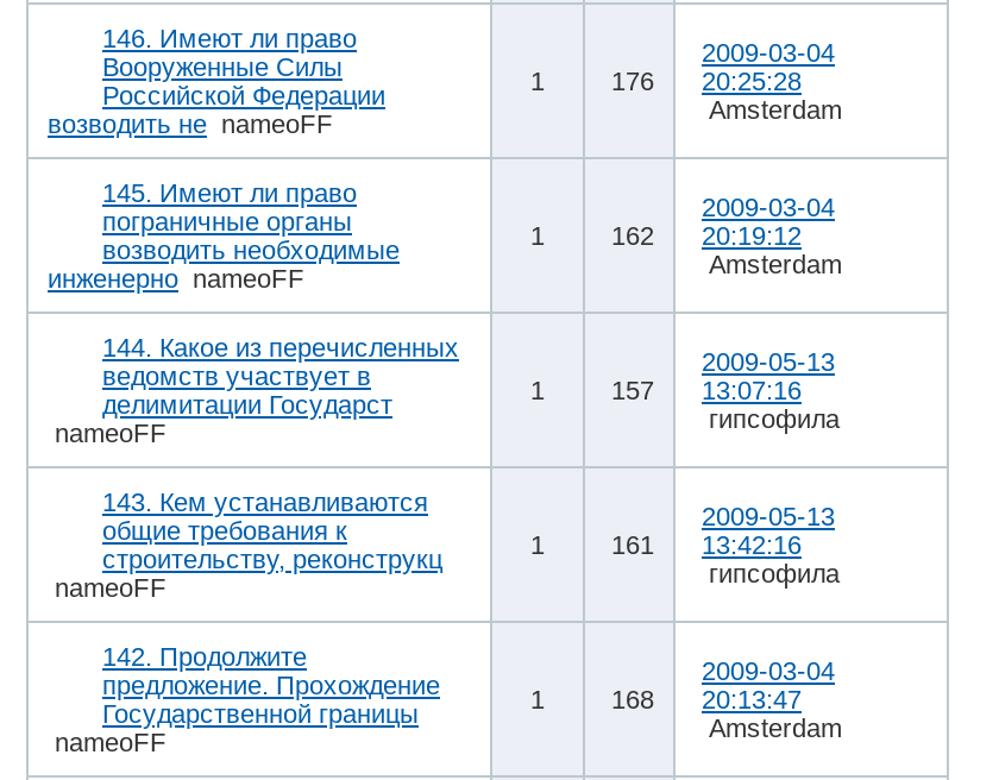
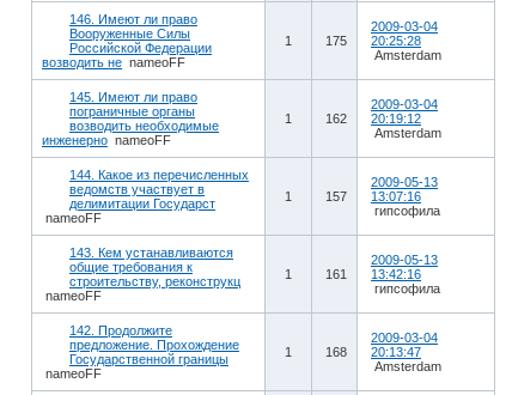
[611,66,802,94] 176 20:25:28 -> [325,33,421,47] 175 20:25:28

